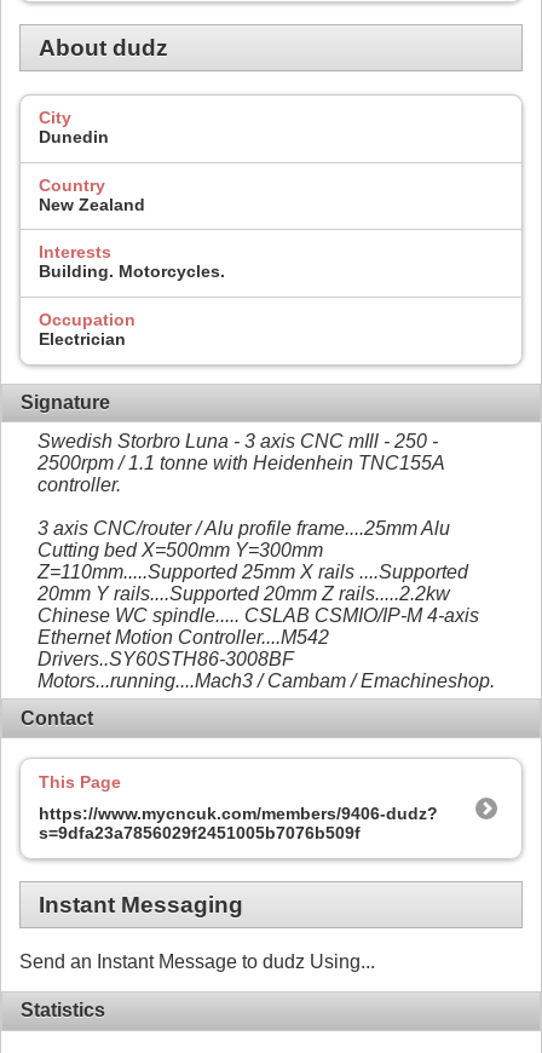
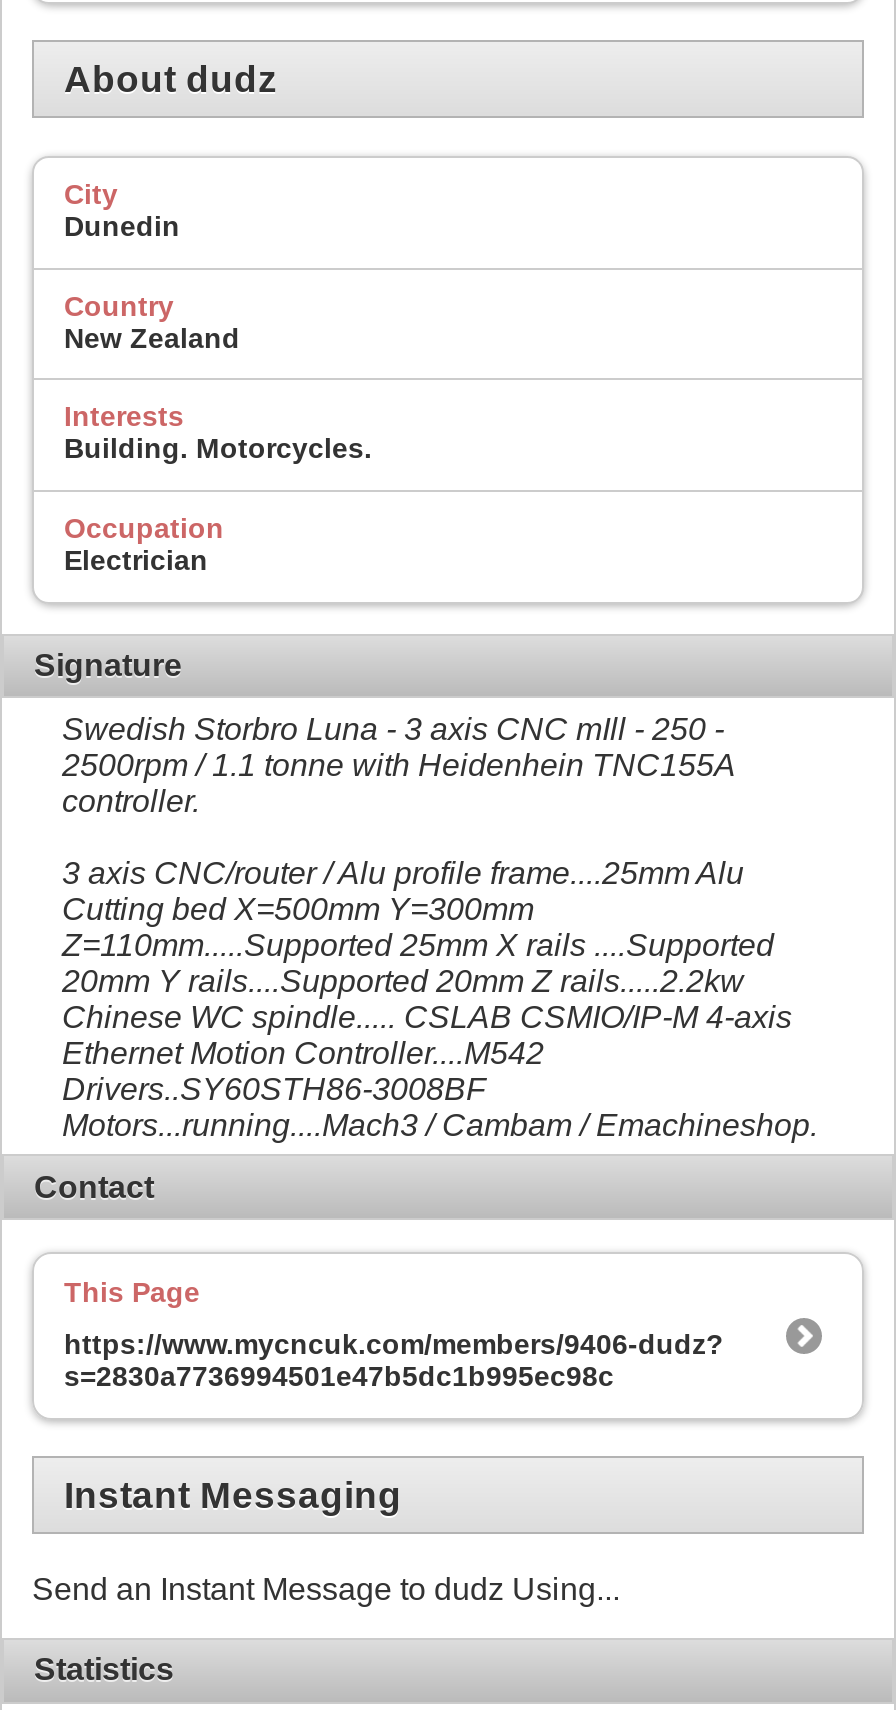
[39,823,361,842] s=9dfa23a7856029f2451005b7076b509f -> [64,1359,614,1391] s=2830a7736994501e47b5dc1b995ec98c

